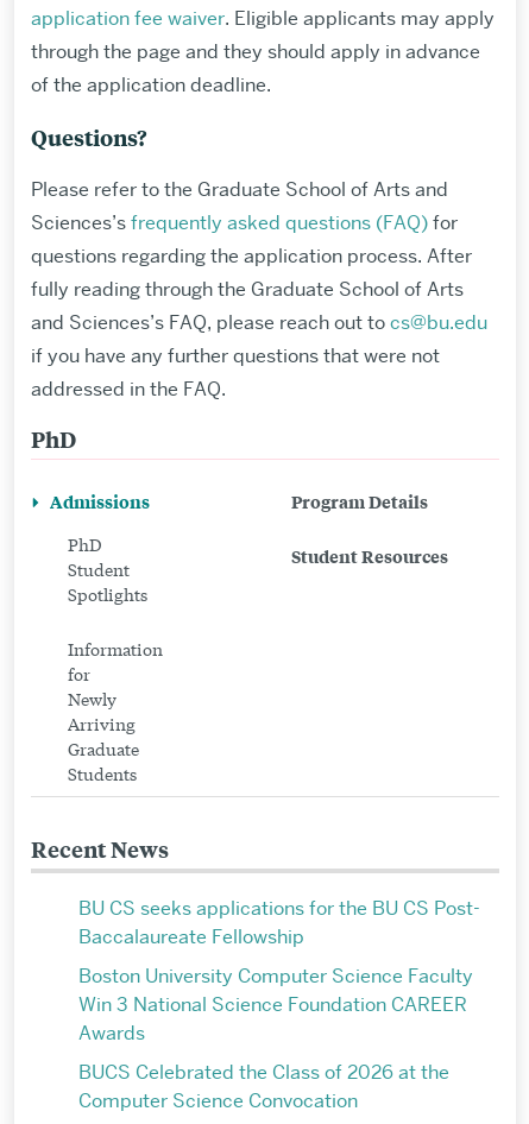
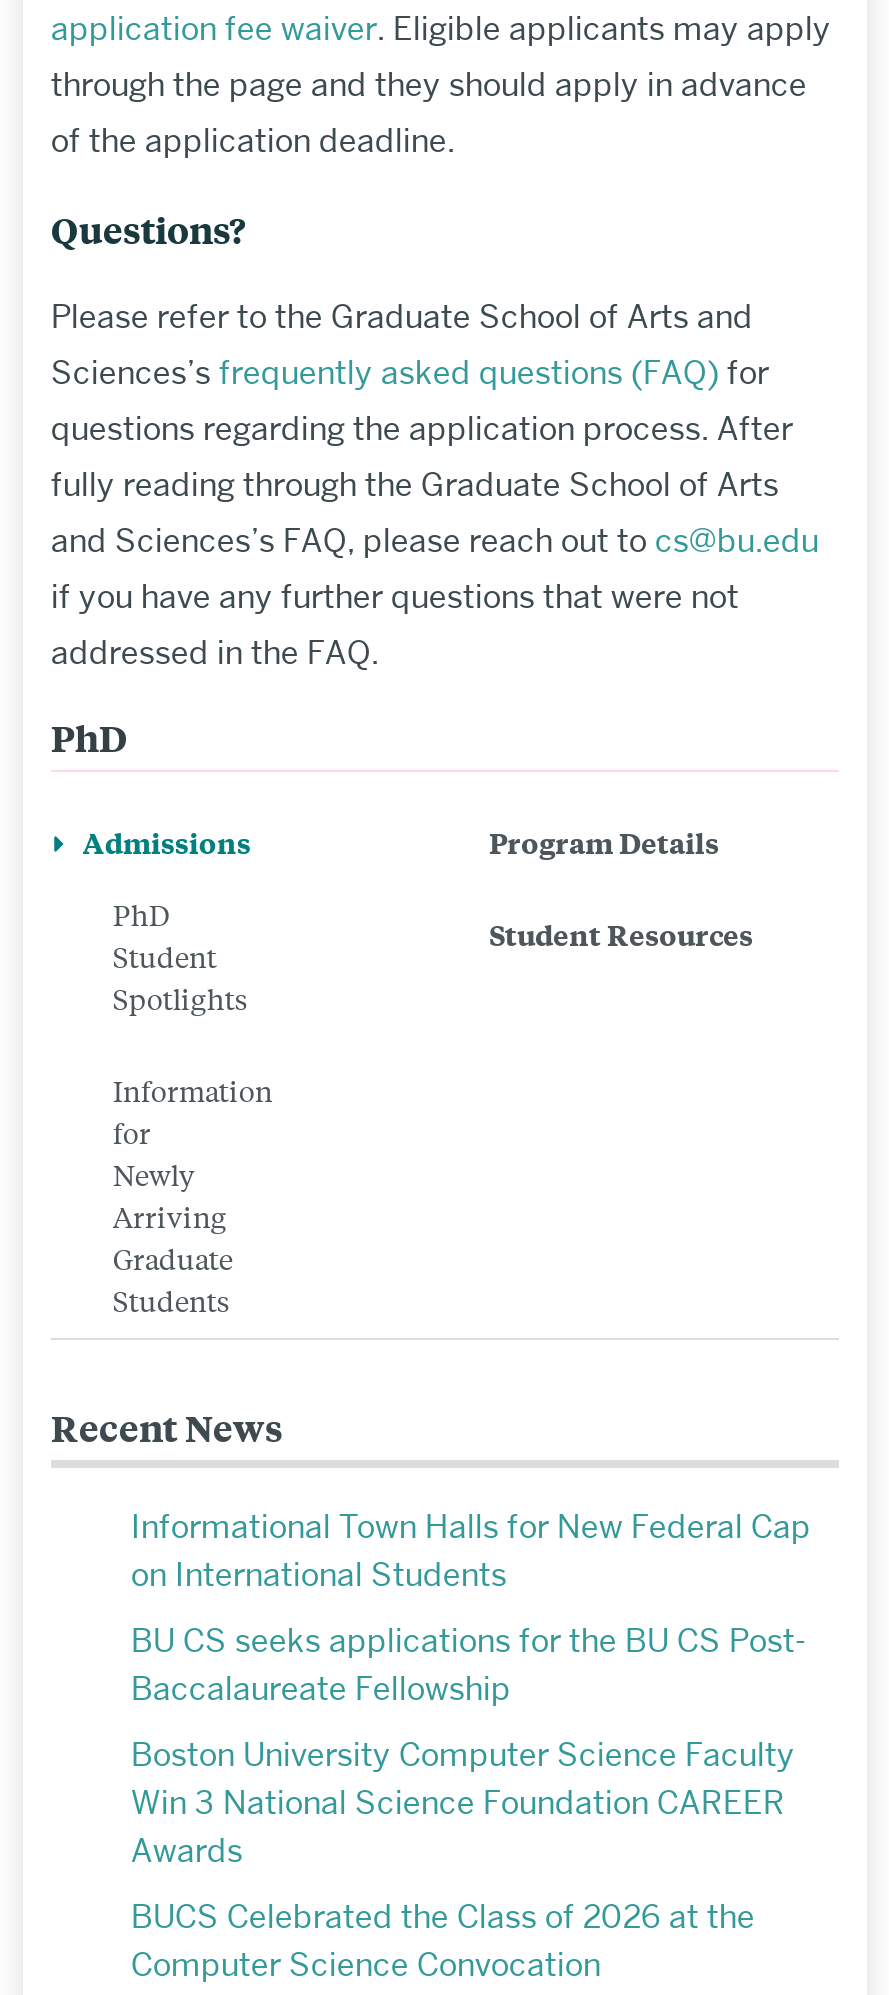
none -> [131,1506,811,1596] Informational Town Halls for New Federal Cap | on International Students

